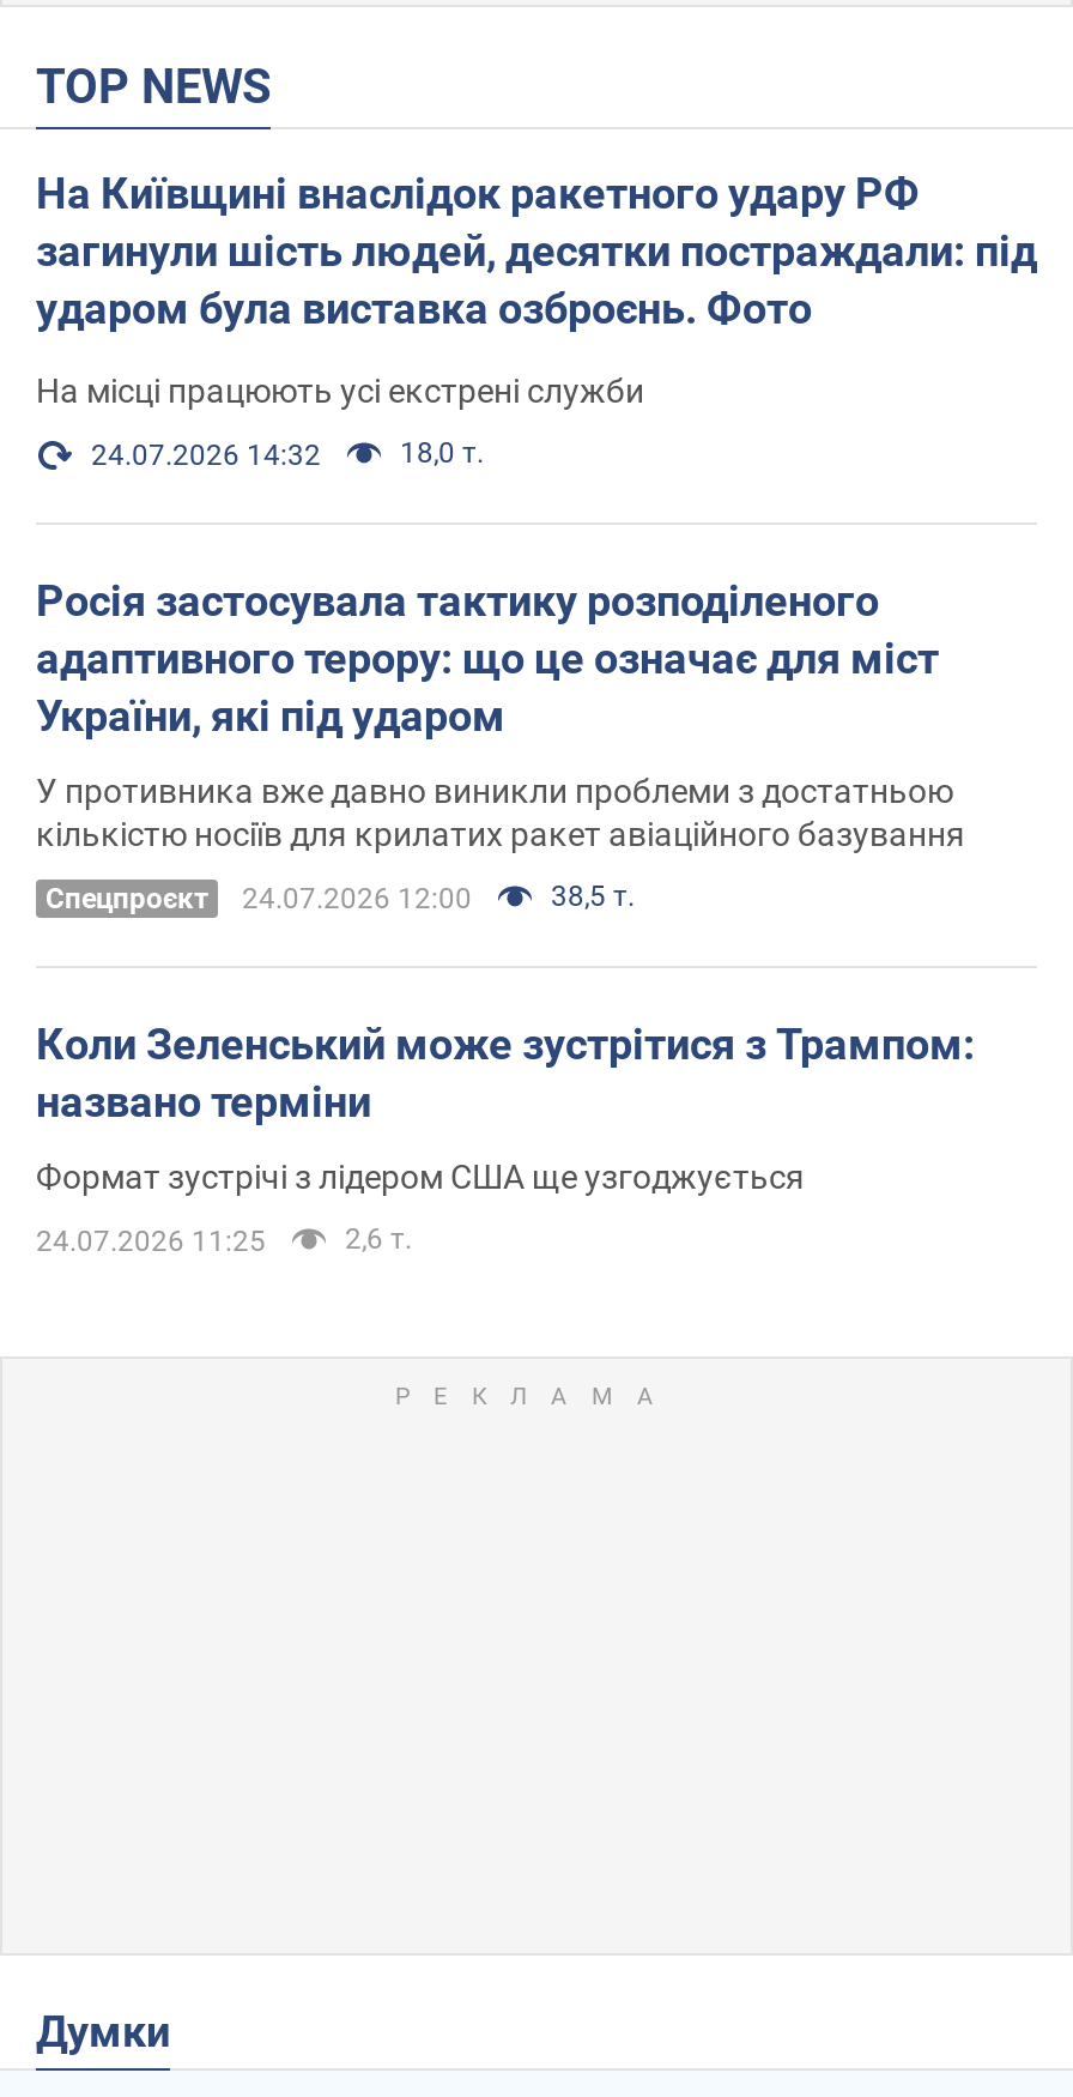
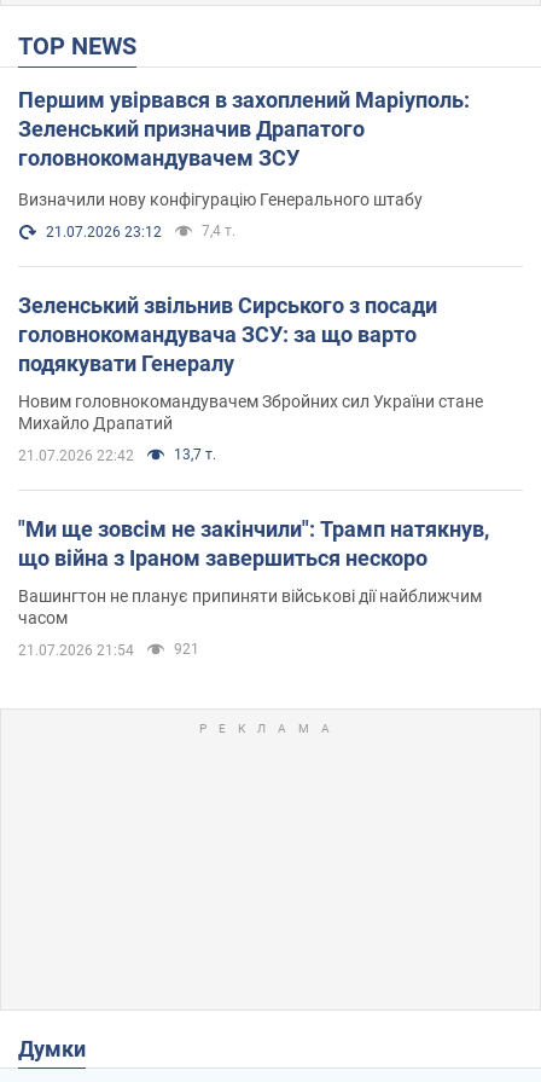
[36,167,1037,332] На Київщині внаслідок ракетного удару РФ | загинули шість людей, десятки постраждали: під | ударом була виставка озброєнь. Фото -> [18,87,470,170] Першим увірвався в захоплений Маріуполь: | Зеленський призначив Драпатого | головнокомандувачем ЗСУ
[36,371,644,409] На місці працюють усі екстрені служби -> [18,189,423,209] Визначили нову конфігурацію Генерального штабу
[91,435,484,471] 24.07.2026 14:32 | 18,0 т. -> [46,222,235,240] 21.07.2026 23:12 | 7,4 т.
[36,574,939,740] Росія застосувала тактику розподіленого | адаптивного терору: що це означає для міст | України, які під ударом -> [18,292,437,376] Зеленський звільнив Сирського з посади | головнокомандувача ЗСУ: за що варто | подякувати Генералу
[36,771,965,852] У противника вже давно виникли проблеми з достатньою | кількістю носіїв для крилатих ракет авіаційного базування -> [18,391,483,432] Новим головнокомандувачем Збройних сил України стане | Михайло Драпатий
[46,879,635,915] Cпецпроєкт | 24.07.2026 12:00 | 38,5 т. -> [18,446,216,464] 21.07.2026 22:42 | 13,7 т.
[36,1018,975,1126] Коли Зеленський може зустрітися з Трампом: | названо терміни -> [18,516,489,570] "Ми ще зовсім не закінчили": Трамп натякнув, | що війна з Іраном завершиться нескоро
[36,1157,805,1195] Формат зустрічі з лідером США ще узгоджується -> [18,586,482,627] Вашингтон не планує припиняти військові дії найближчим | часом
[36,1222,412,1257] 24.07.2026 11:25 | 2,6 т. -> [18,640,199,659] 21.07.2026 21:54 | 921

